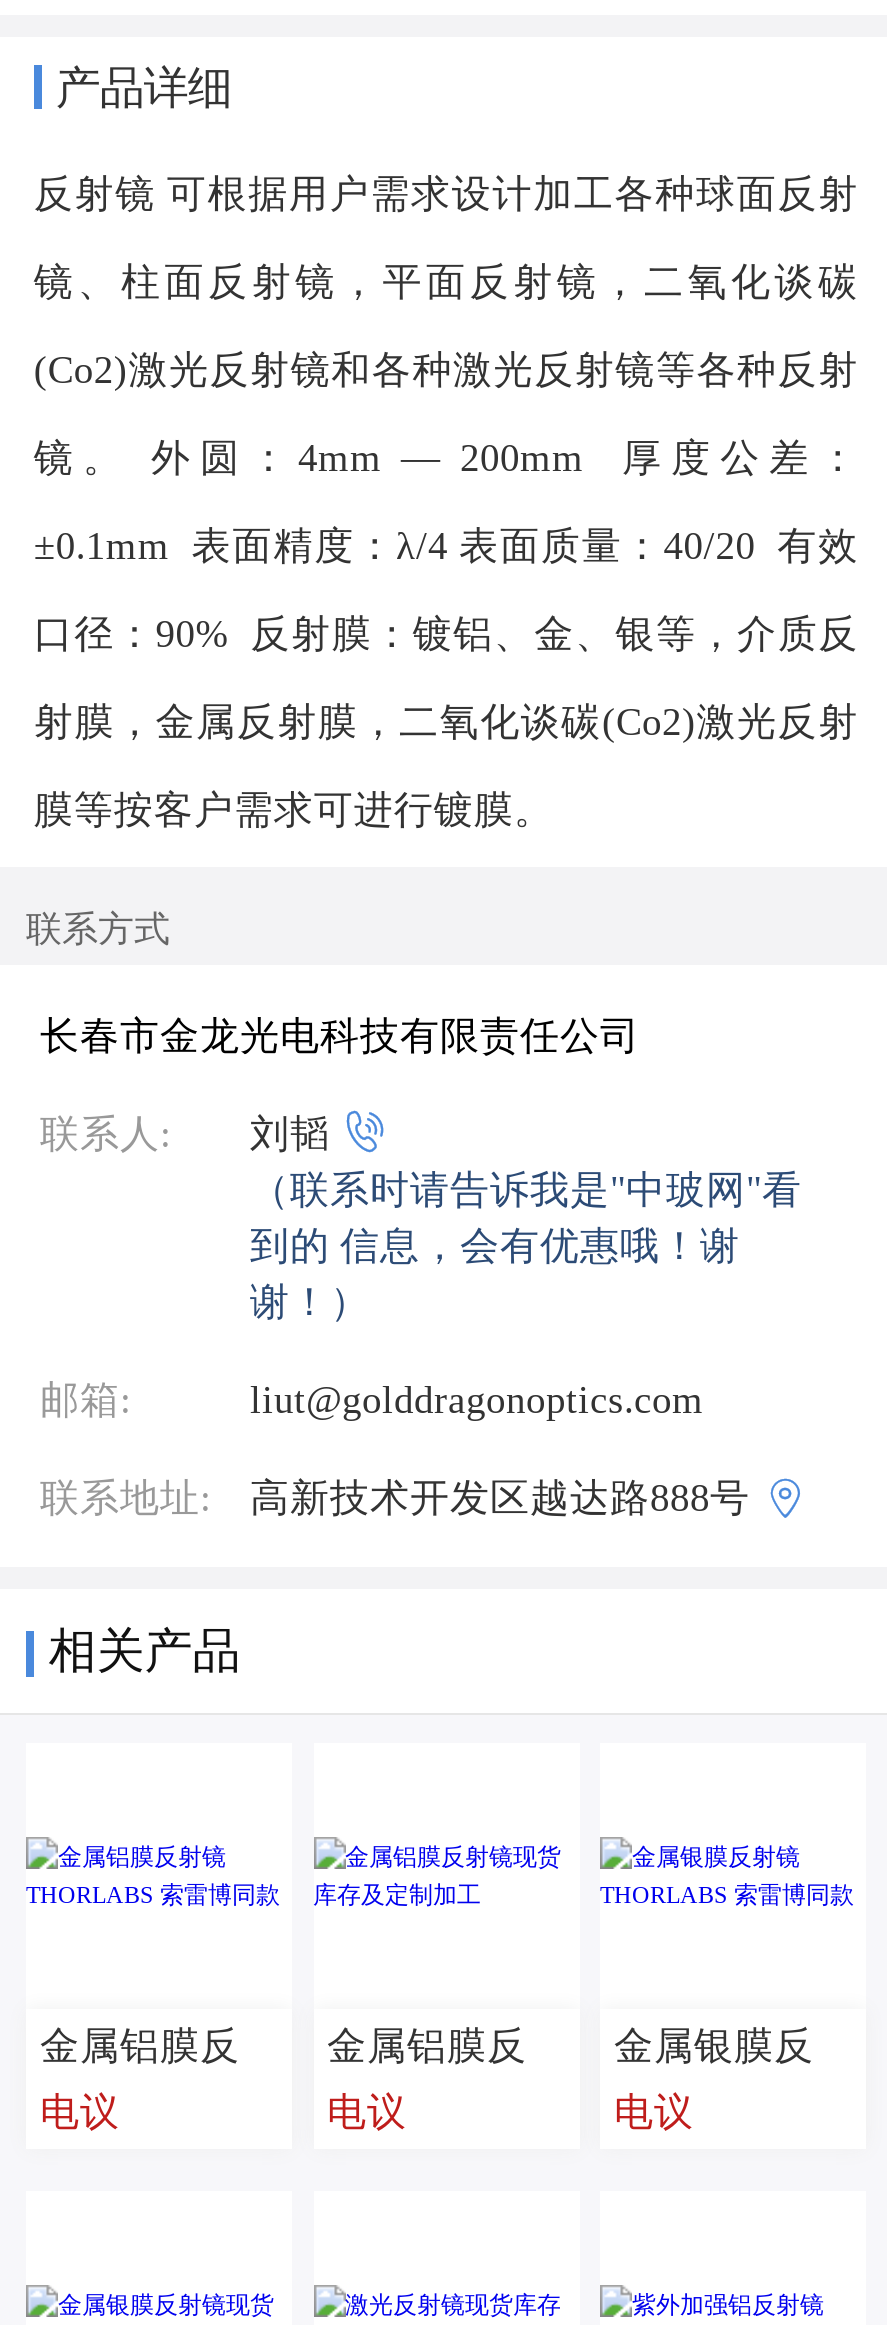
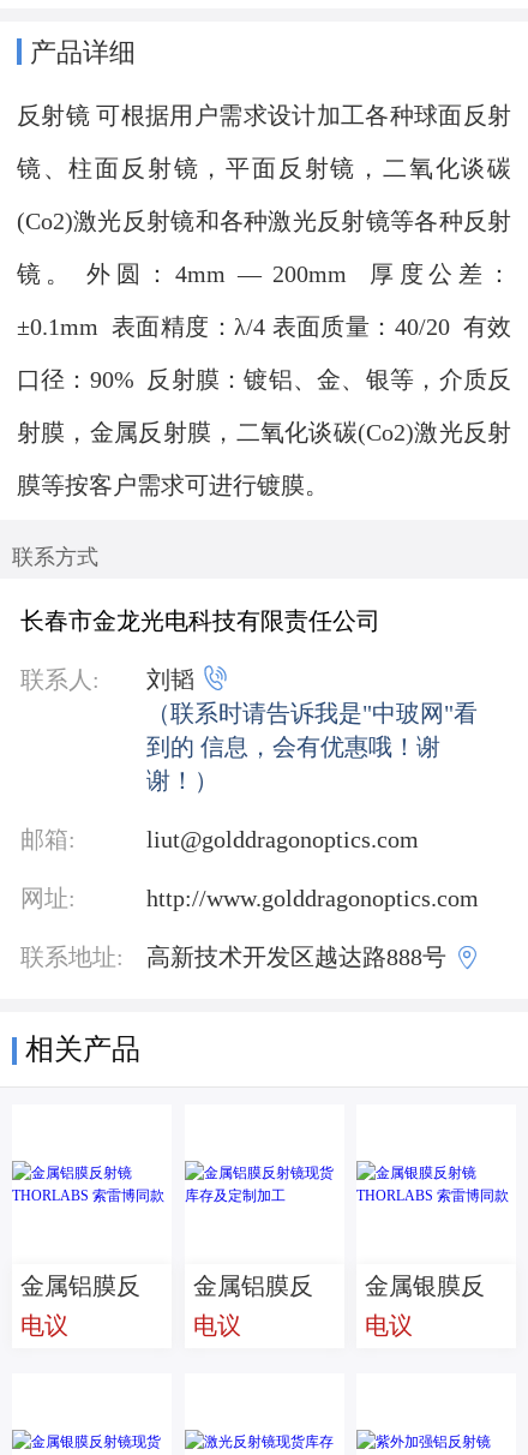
none -> [20,886,479,909] 网址: | http://www.golddragonoptics.com

